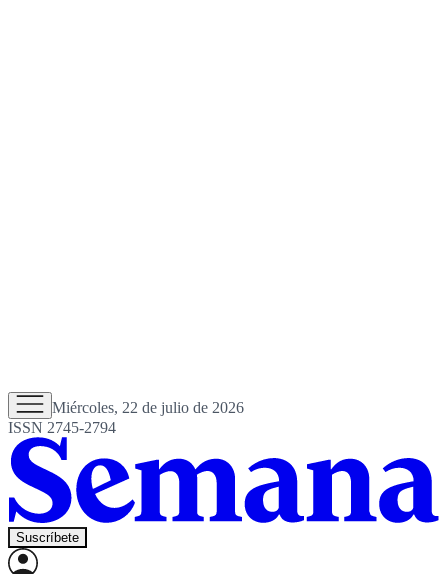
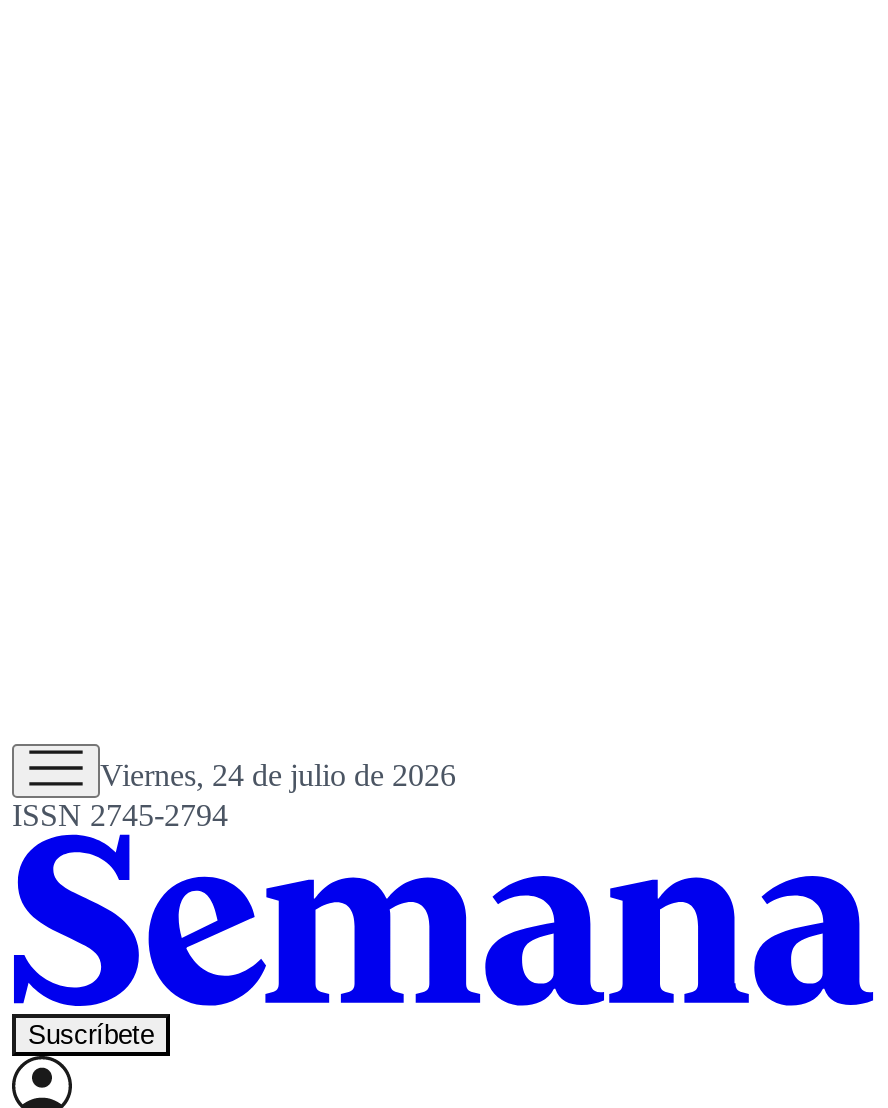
[52,399,244,416] Miércoles, 22 de julio de 2026 -> [100,758,456,792] Viernes, 24 de julio de 2026

